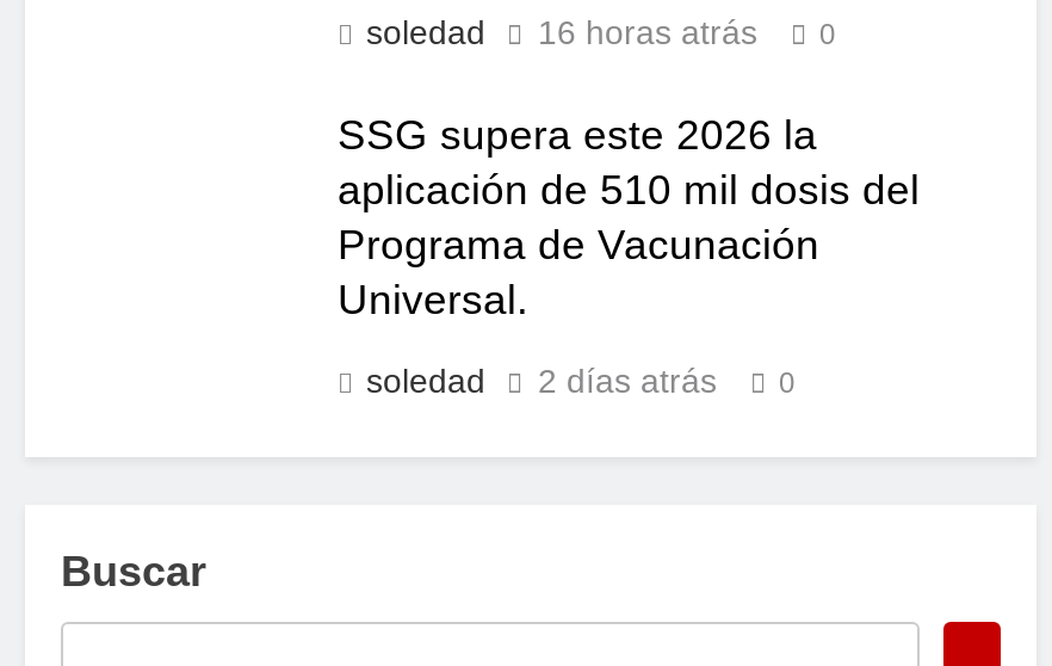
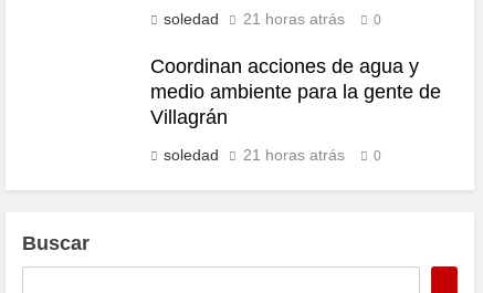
[366,13,836,51] soledad 16 horas atrás 0 -> [164,10,381,27] soledad 21 horas atrás 0
[338,111,920,323] SSG supera este 2026 la | aplicación de 510 mil dosis del | Programa de Vacunación | Universal. -> [150,55,441,128] Coordinan acciones de agua y | medio ambiente para la gente de | Villagrán
[366,361,796,399] soledad 2 días atrás 0 -> [164,146,381,163] soledad 21 horas atrás 0

